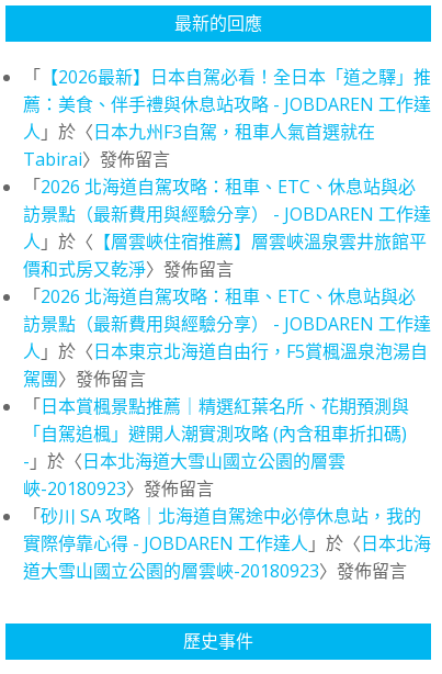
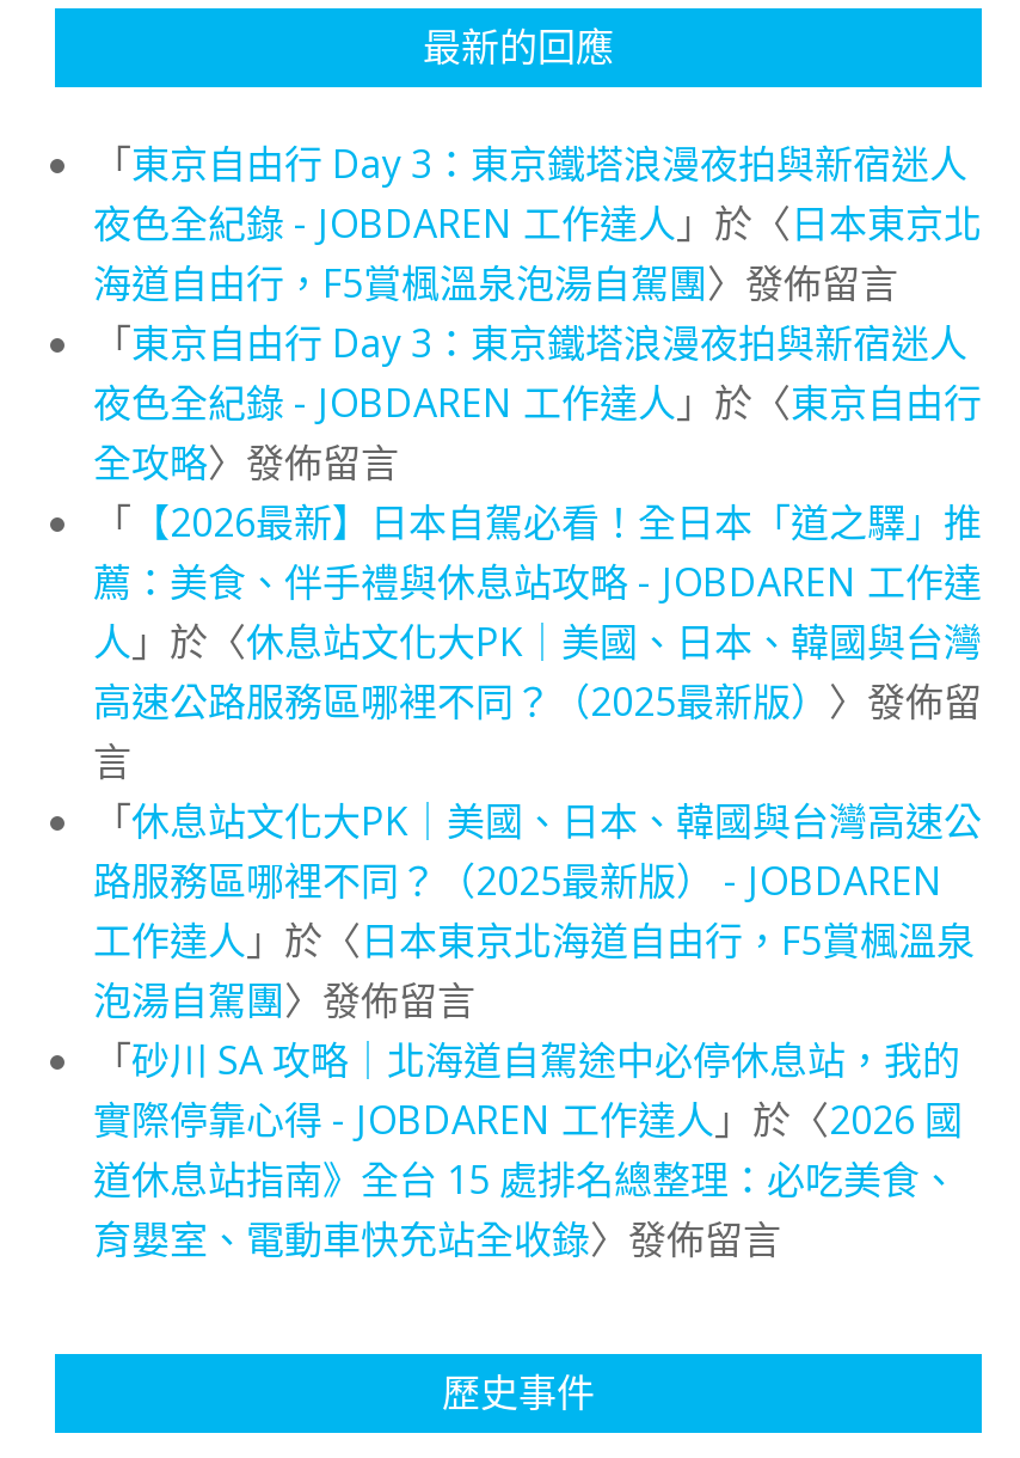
none -> [93,137,982,489] 「東京自由行 Day 3：東京鐵塔浪漫夜拍與新宿迷人 | 夜色全紀錄 - JOBDAREN 工作達人」於〈日本東京北 | 海道自由行，F5賞楓溫泉泡湯自駕團〉發佈留言 | 「東京自由行 Day 3：東京鐵塔浪漫夜拍與新宿迷人 | 夜色全紀錄 - JOBDAREN 工作達人」於〈東京自由行 | 全攻略〉發佈留言
moved [23,65,431,116] -> [93,496,982,608]: 「【2026最新】日本自駕必看！全日本「道之驛」推 | 薦：美食、伴手禮與休息站攻略 - JOBDAREN 工作達
[23,120,431,501] 人」於〈日本九州F3自駕，租車人氣首選就在 | Tabirai〉發佈留言 | 「2026 北海道自駕攻略：租車、ETC、休息站與必 | 訪景點（最新費用與經驗分享） - JOBDAREN 工作達 | 人」於〈【層雲峽住宿推薦】層雲峽溫泉雲井旅館平 | 價和式房又乾淨〉發佈留言 | 「2026 北海道自駕攻略：租車、ETC、休息站與必 | 訪景點（最新費用與經驗分享） - JOBDAREN 工作達 | 人」於〈日本東京北海道自由行，F5賞楓溫泉泡湯自 | 駕團〉發佈留言 | 「日本賞楓景點推薦｜精選紅葉名所、花期預測與 | 「自駕追楓」避開人潮實測攻略 (內含租車折扣碼) | -」於〈日本北海道大雪山國立公園的層雲 | 峽-20180923〉發佈留言 -> [93,615,982,1027] 人」於〈休息站文化大PK｜美國、日本、韓國與台灣 | 高速公路服務區哪裡不同？（2025最新版）〉發佈留 | 言 | 「休息站文化大PK｜美國、日本、韓國與台灣高速公 | 路服務區哪裡不同？（2025最新版） - JOBDAREN | 工作達人」於〈日本東京北海道自由行，F5賞楓溫泉 | 泡湯自駕團〉發佈留言
moved [23,504,421,528] -> [93,1034,960,1086]: 「砂川 SA 攻略｜北海道自駕途中必停休息站，我的
[23,531,431,583] 實際停靠心得 - JOBDAREN 工作達人」於〈日本北海 | 道大雪山國立公園的層雲峽-20180923〉發佈留言 -> [93,1093,963,1266] 實際停靠心得 - JOBDAREN 工作達人」於〈2026 國 | 道休息站指南》全台 15 處排名總整理：必吃美食、 | 育嬰室、電動車快充站全收錄〉發佈留言

